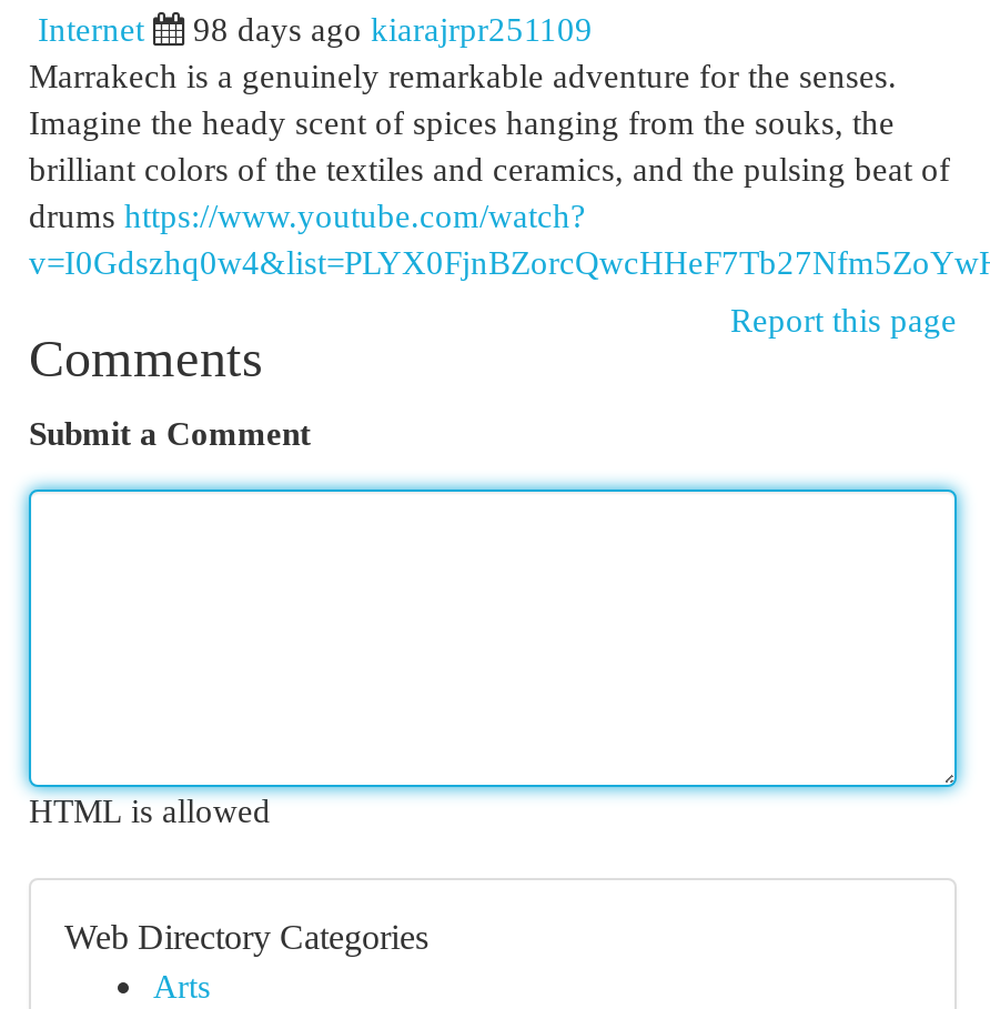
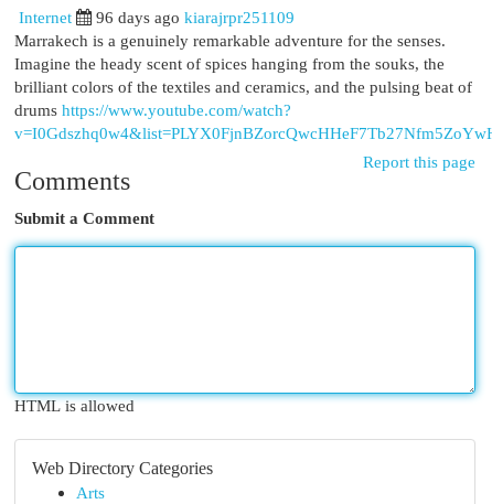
[193,10,593,48] 98 days ago kiarajrpr251109 -> [96,8,295,26] 96 days ago kiarajrpr251109

